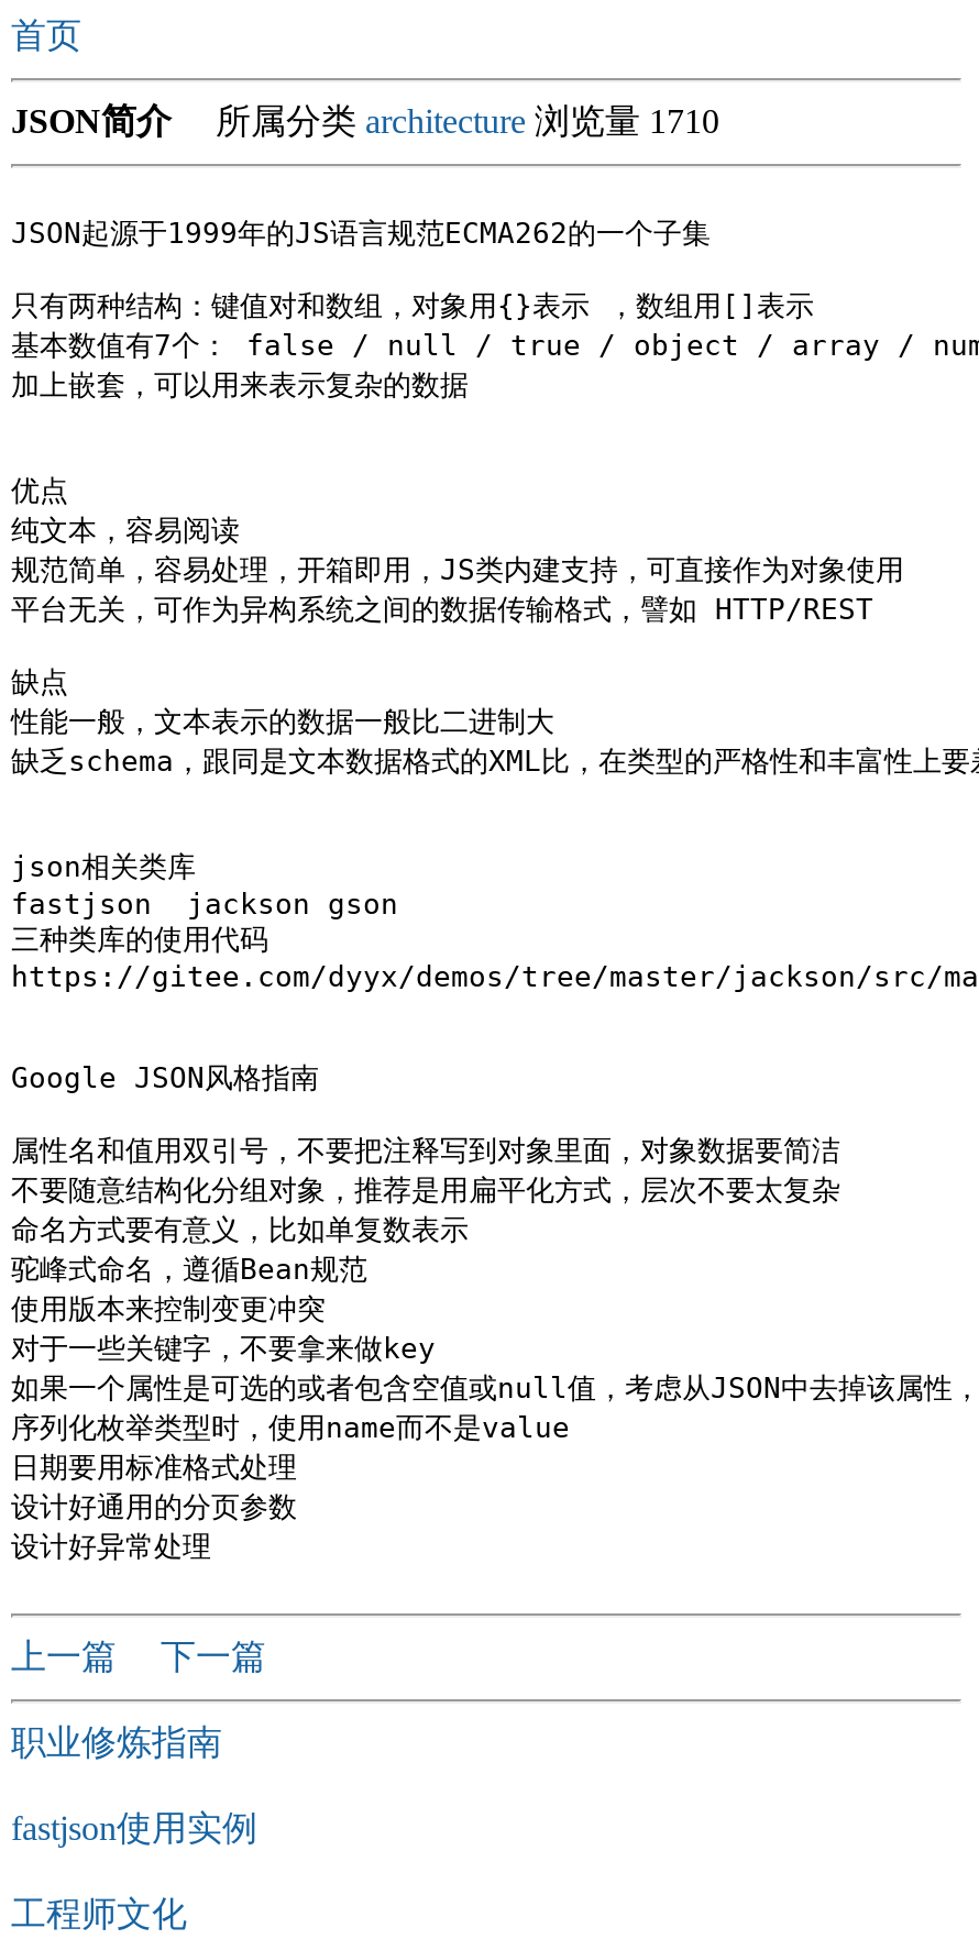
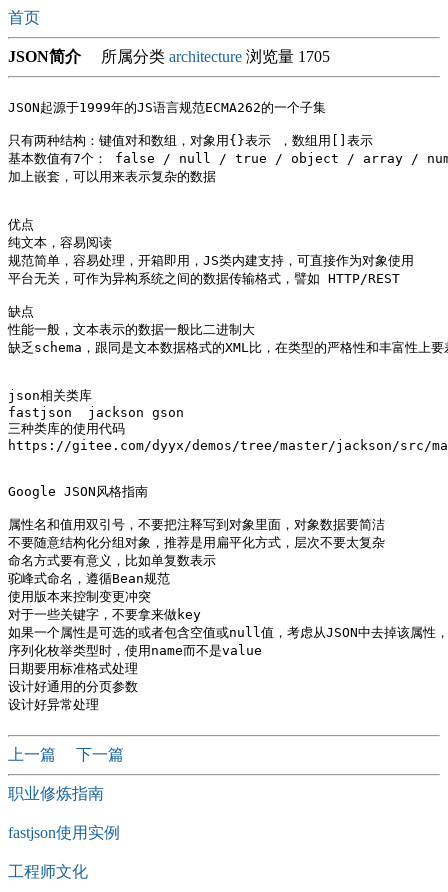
[11,102,719,140] JSON简介所属分类architecture浏览量 1710 -> [8,48,330,65] JSON简介所属分类architecture浏览量 1705

